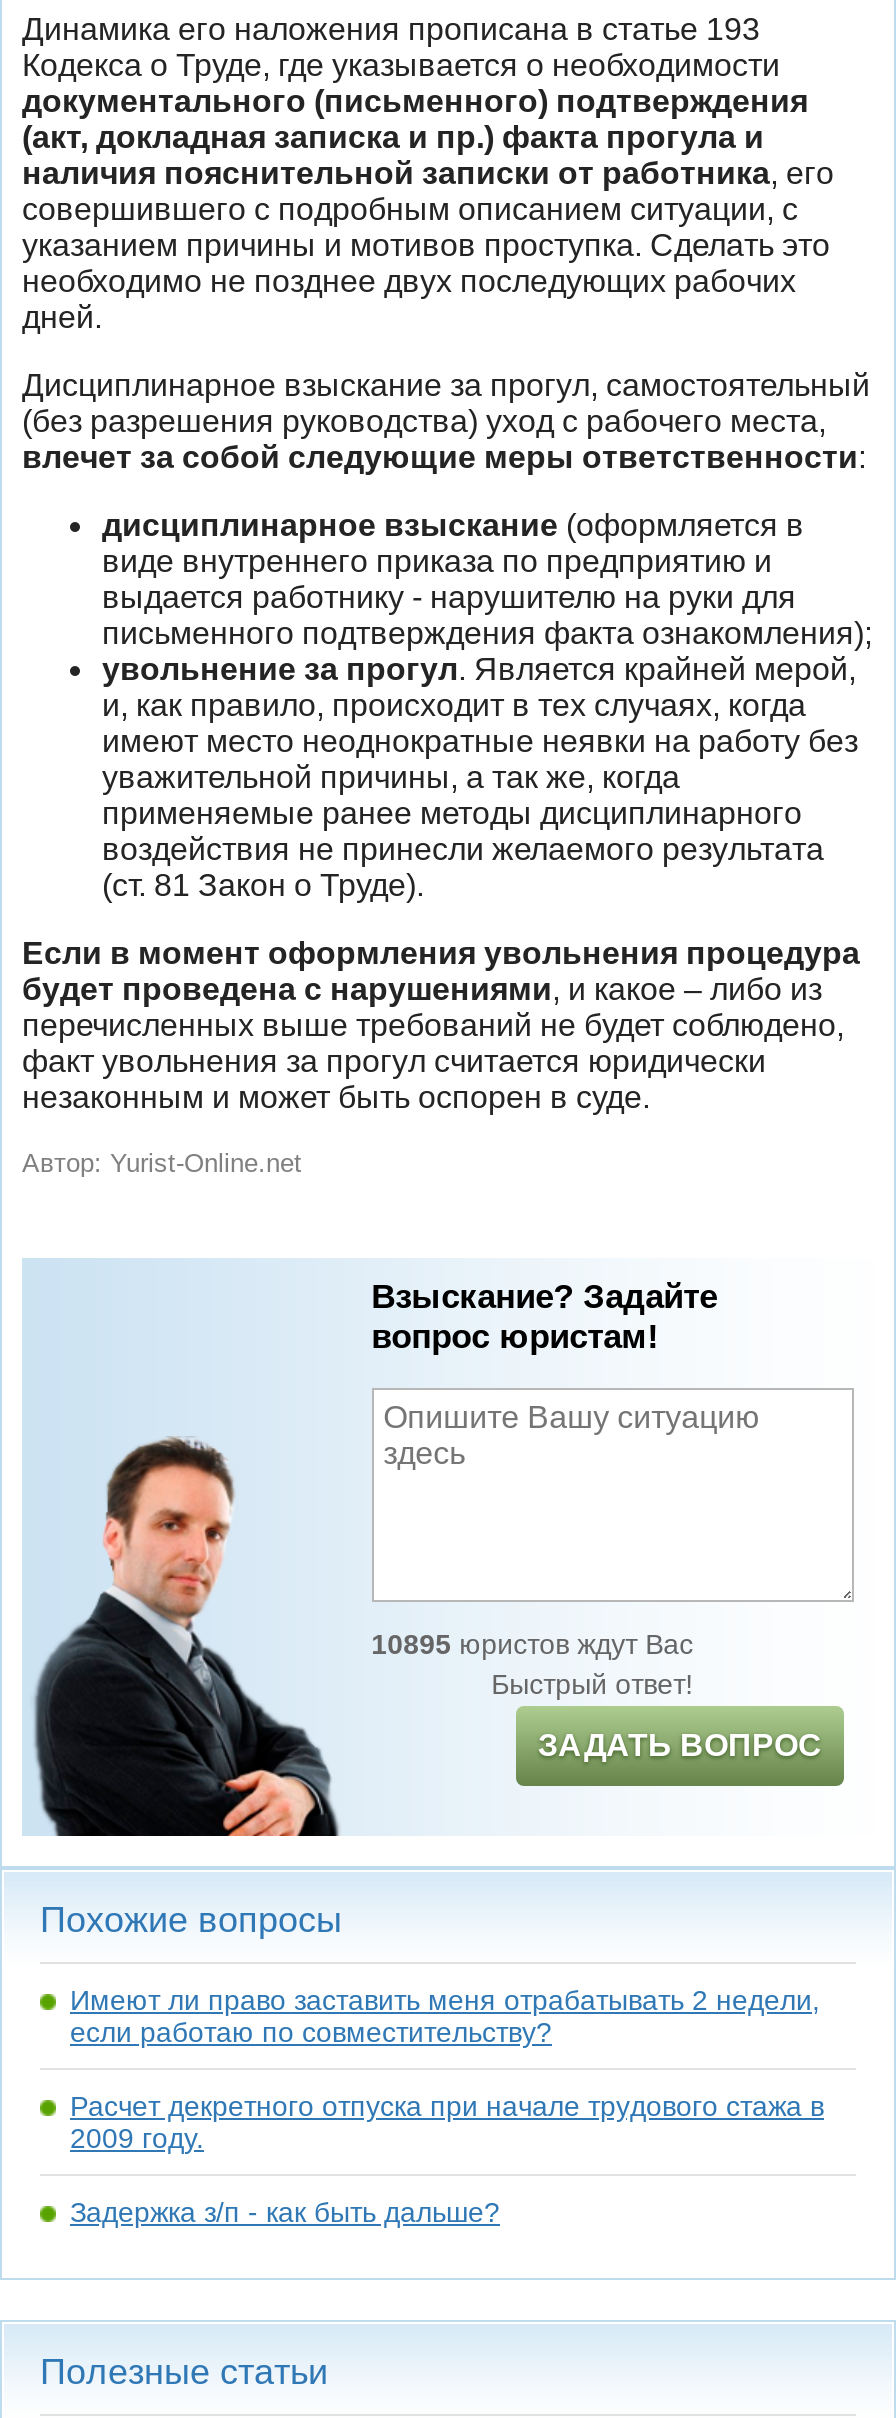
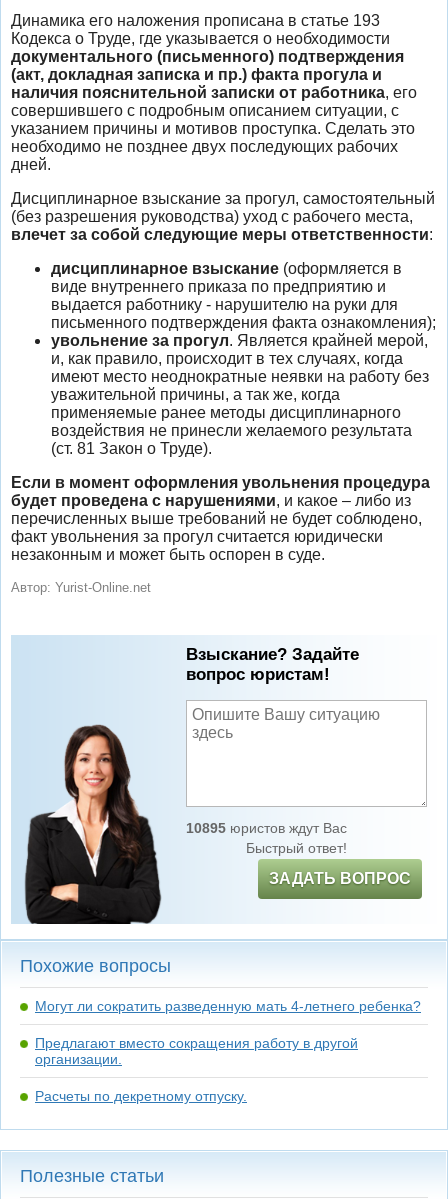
[34,1438,340,1838] [image] -> [18,724,169,925] [image]
[70,1984,820,2048] Имеют ли право заставить меня отрабатывать 2 недели, | если работаю по совместительству? -> [35,998,421,1014] Могут ли сократить разведенную мать 4-летнего ребенка?
[70,2090,824,2154] Расчет декретного отпуска при начале трудового стажа в | 2009 году. -> [35,1035,358,1067] Предлагают вместо сокращения работу в другой | организации.
[70,2196,500,2228] Задержка з/п - как быть дальше? -> [35,1088,247,1104] Расчеты по декретному отпуску.

